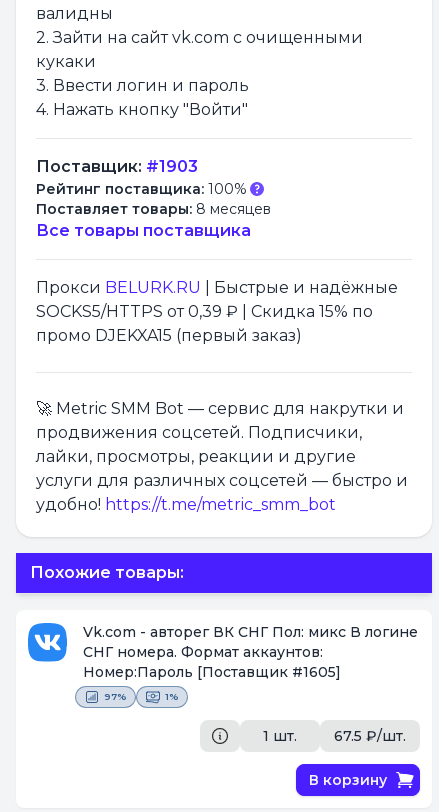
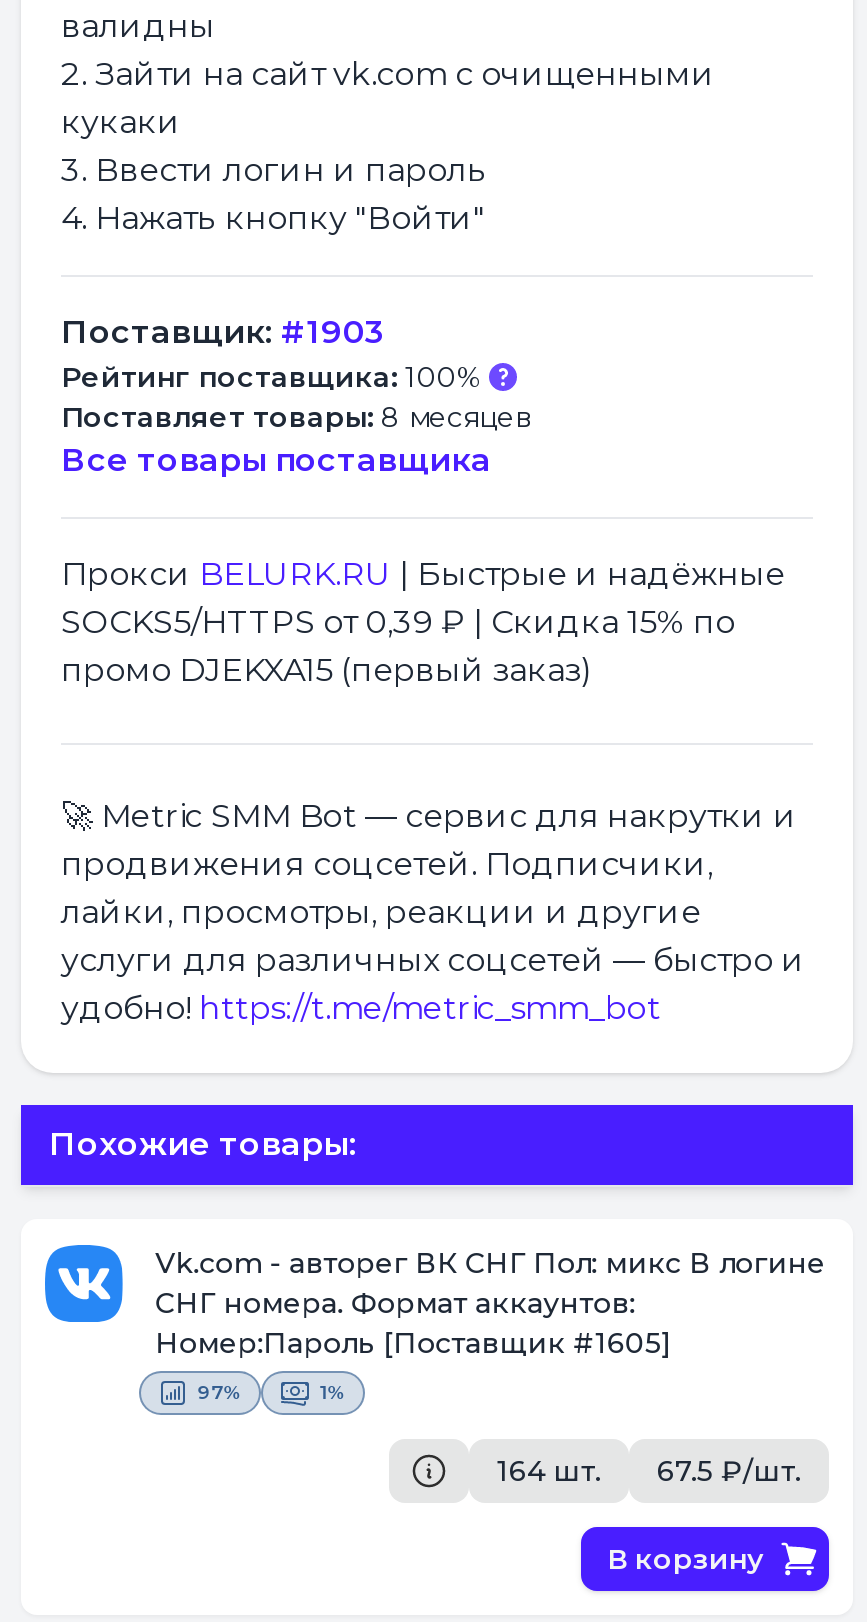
[263,727,297,745] 1 шт. -> [497,1453,601,1489] 164 шт.

